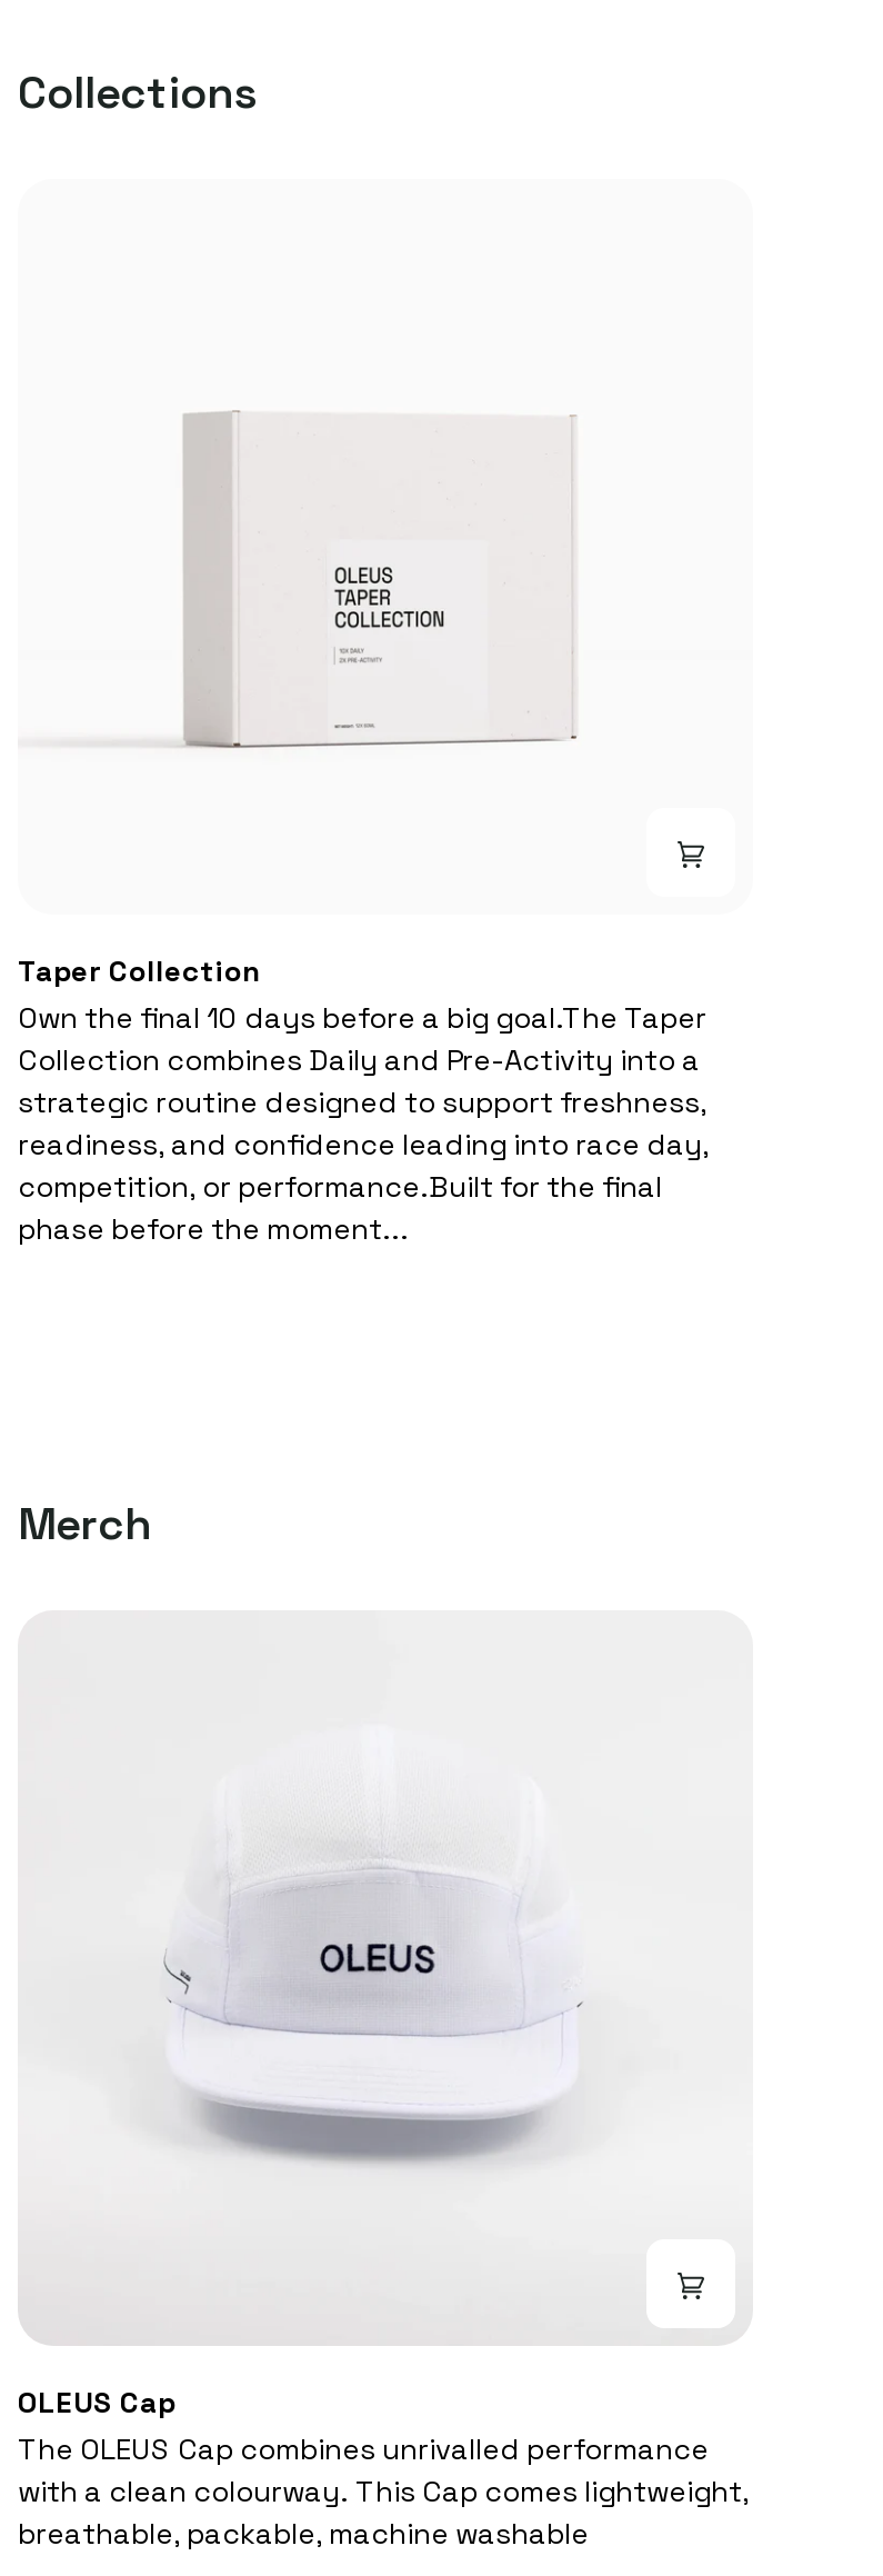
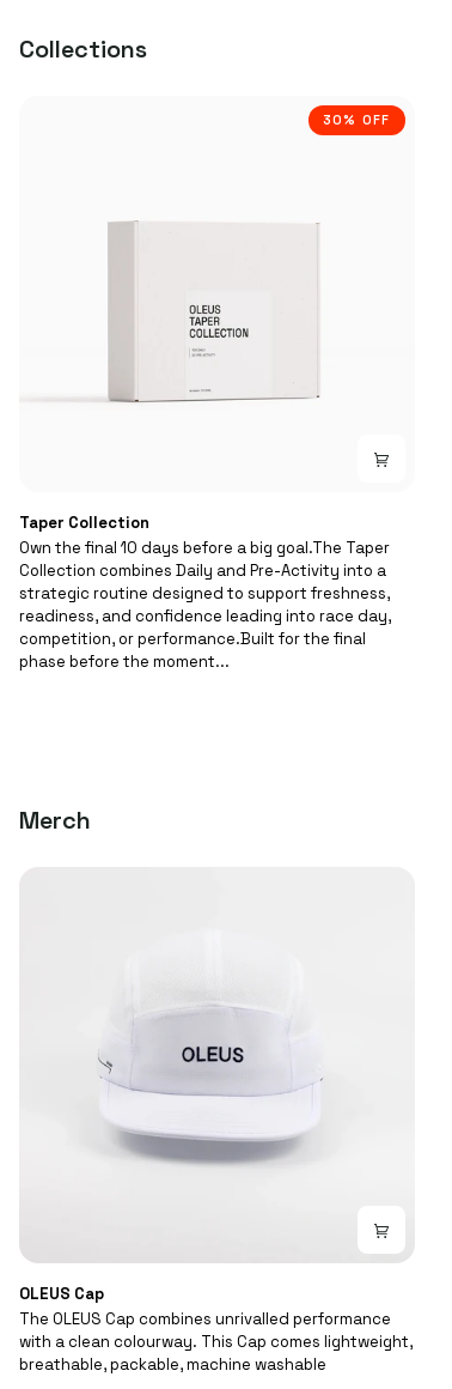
none -> [322,111,391,128] 30% OFF

